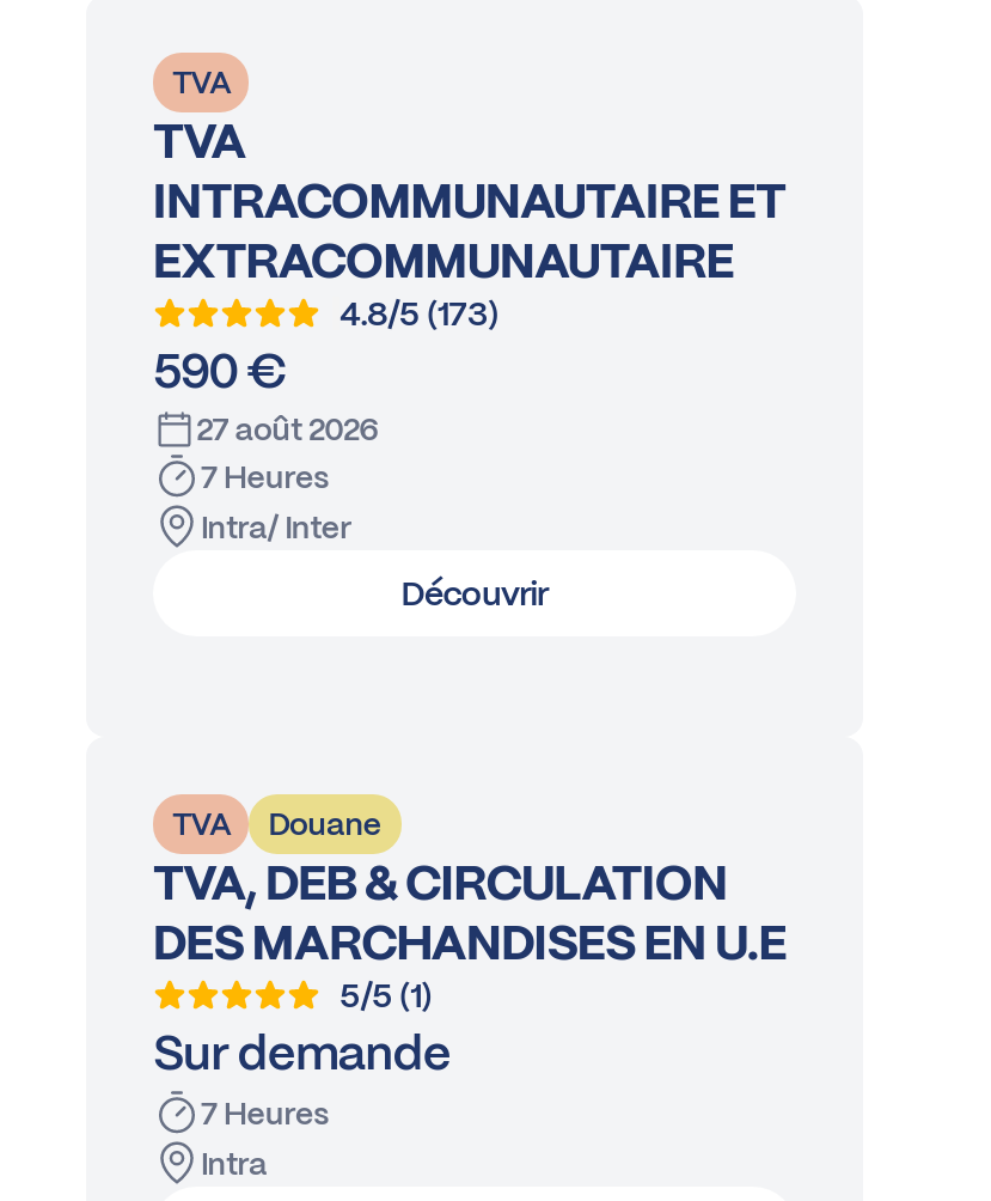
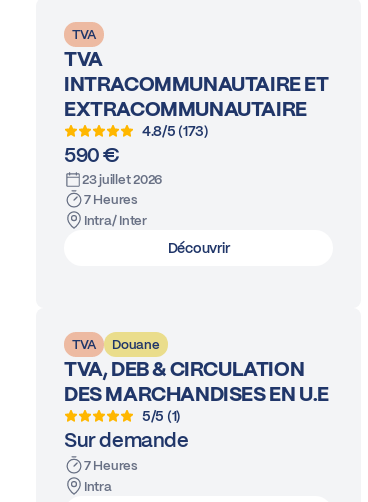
[196,409,378,450] 27 août 2026 -> [82,171,162,188] 23 juillet 2026

